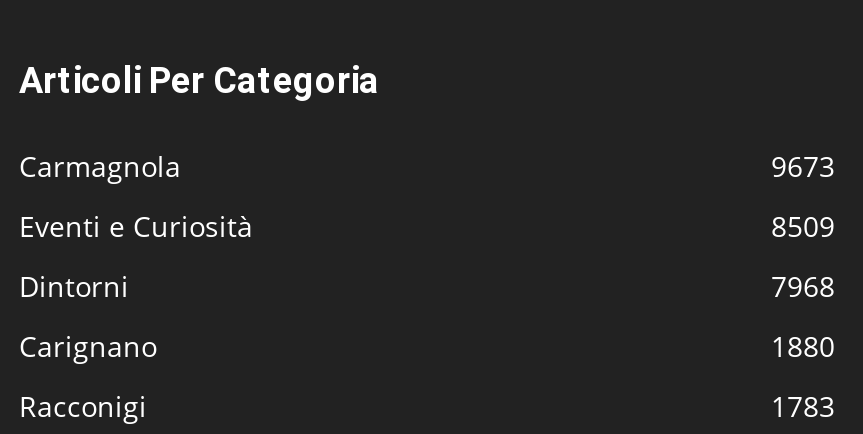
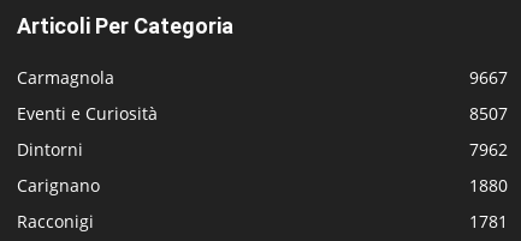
[771,147,835,185] 9673 -> [469,66,508,89] 9667
[771,207,835,245] 8509 -> [469,102,508,125] 8507
[771,267,835,305] 7968 -> [469,138,508,161] 7962
[771,387,835,425] 1783 -> [469,210,508,233] 1781

